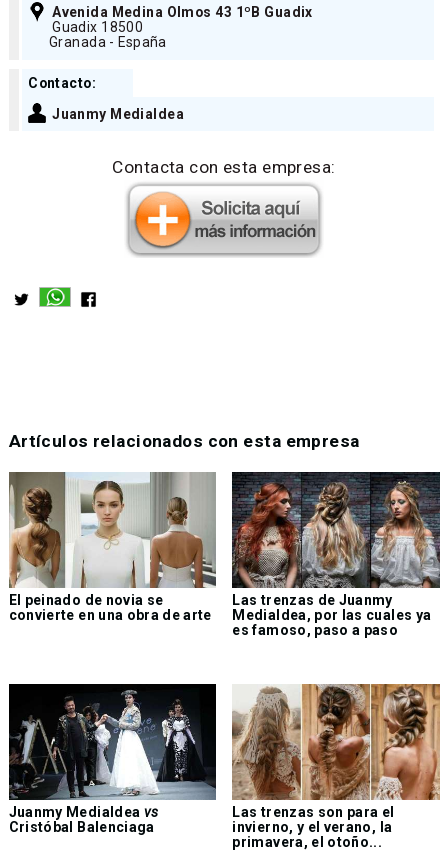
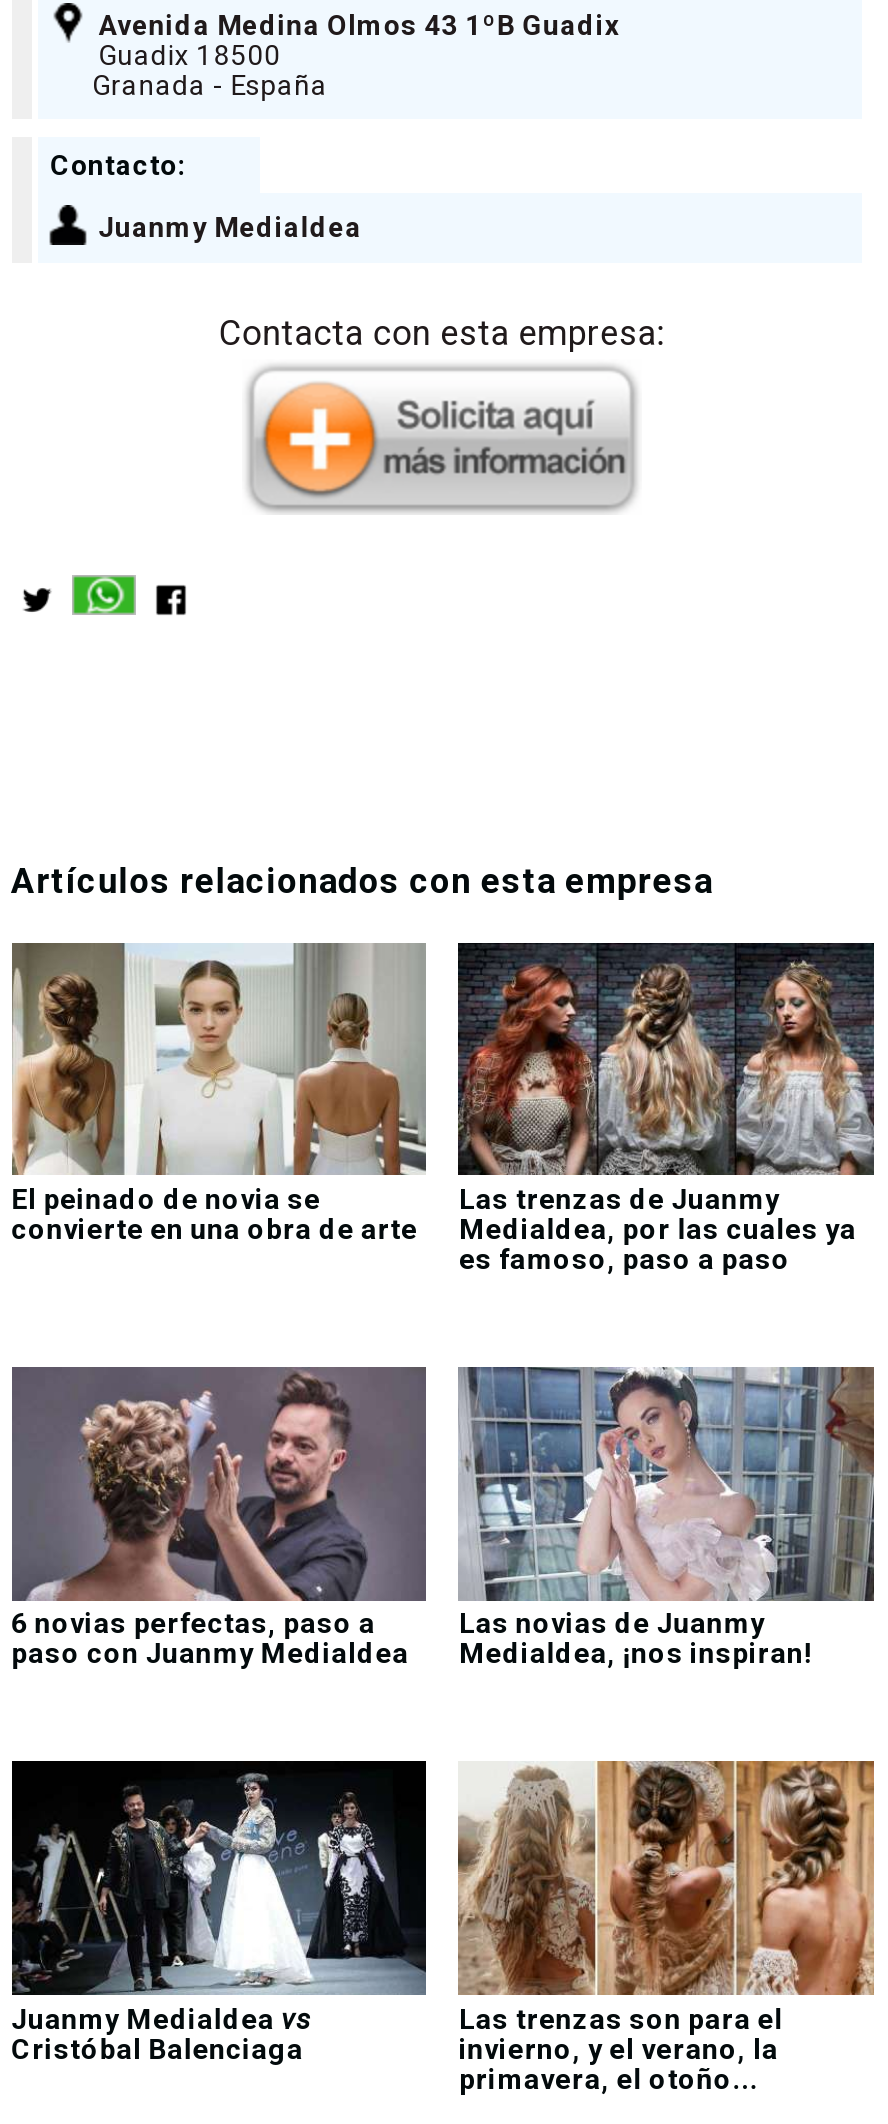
none -> [11,1368,426,1670] [image] | 6 novias perfectas, paso a | paso con Juanmy Medialdea
none -> [458,1366,876,1670] [image] | Las novias de Juanmy | Medialdea, ¡nos inspiran!

